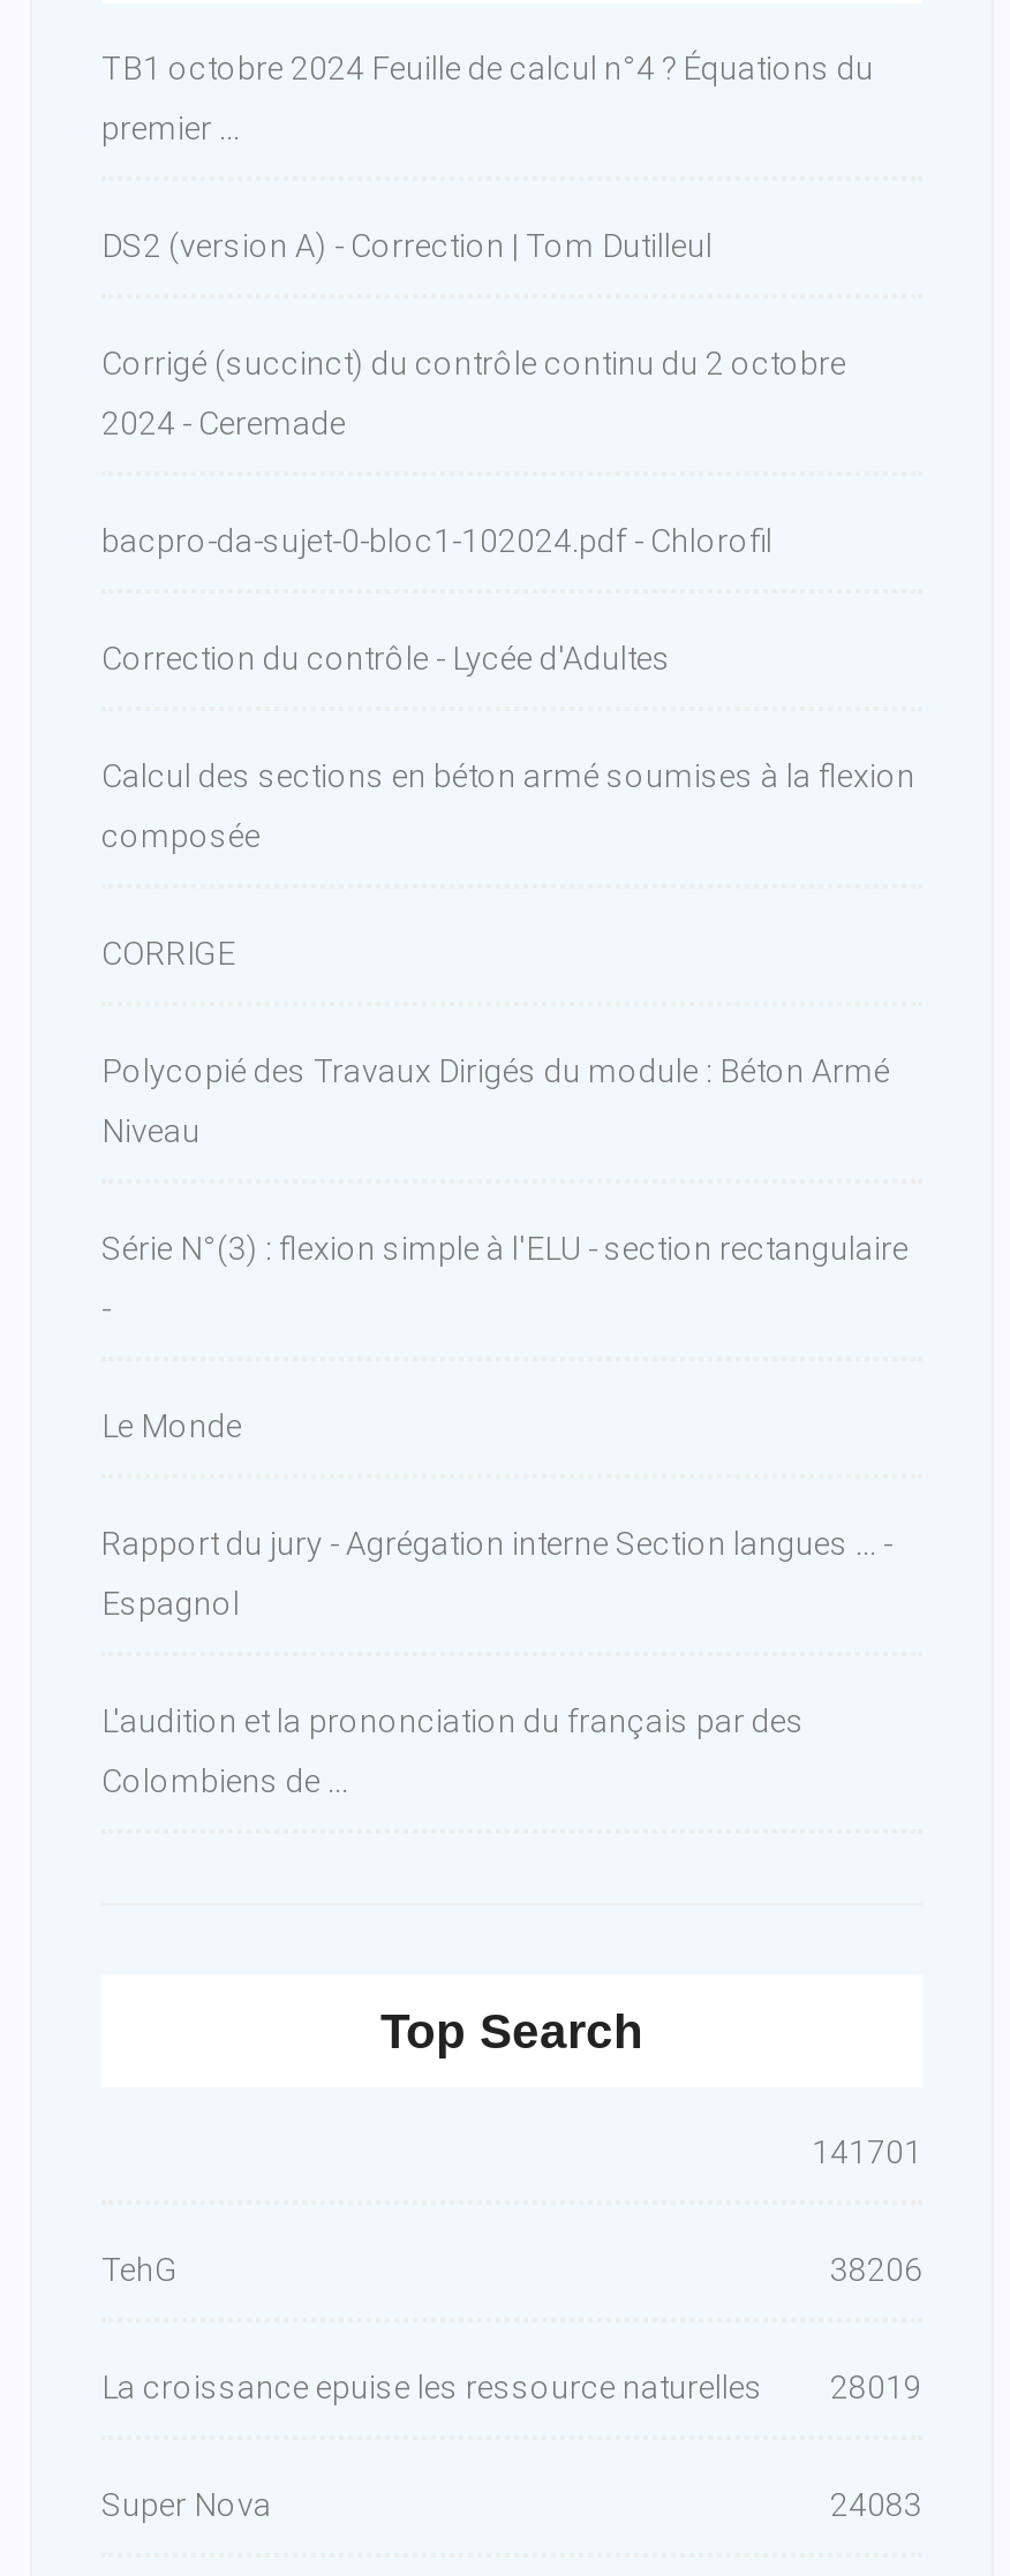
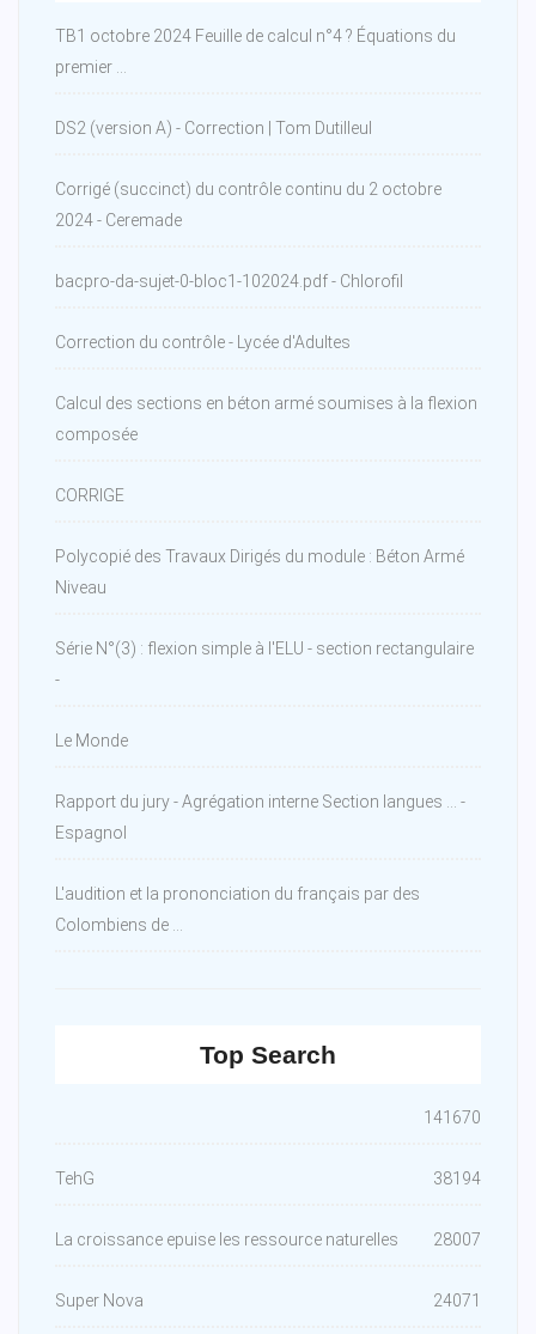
[812,2133,922,2170] 141701 -> [424,1108,481,1127] 141670
[830,2251,922,2288] 38206 -> [433,1169,481,1188] 38194
[101,2369,922,2405] La croissance epuise les ressource naturelles 28019 -> [55,1230,481,1249] La croissance epuise les ressource naturelles 28007
[830,2486,922,2523] 24083 -> [433,1291,481,1310] 24071

